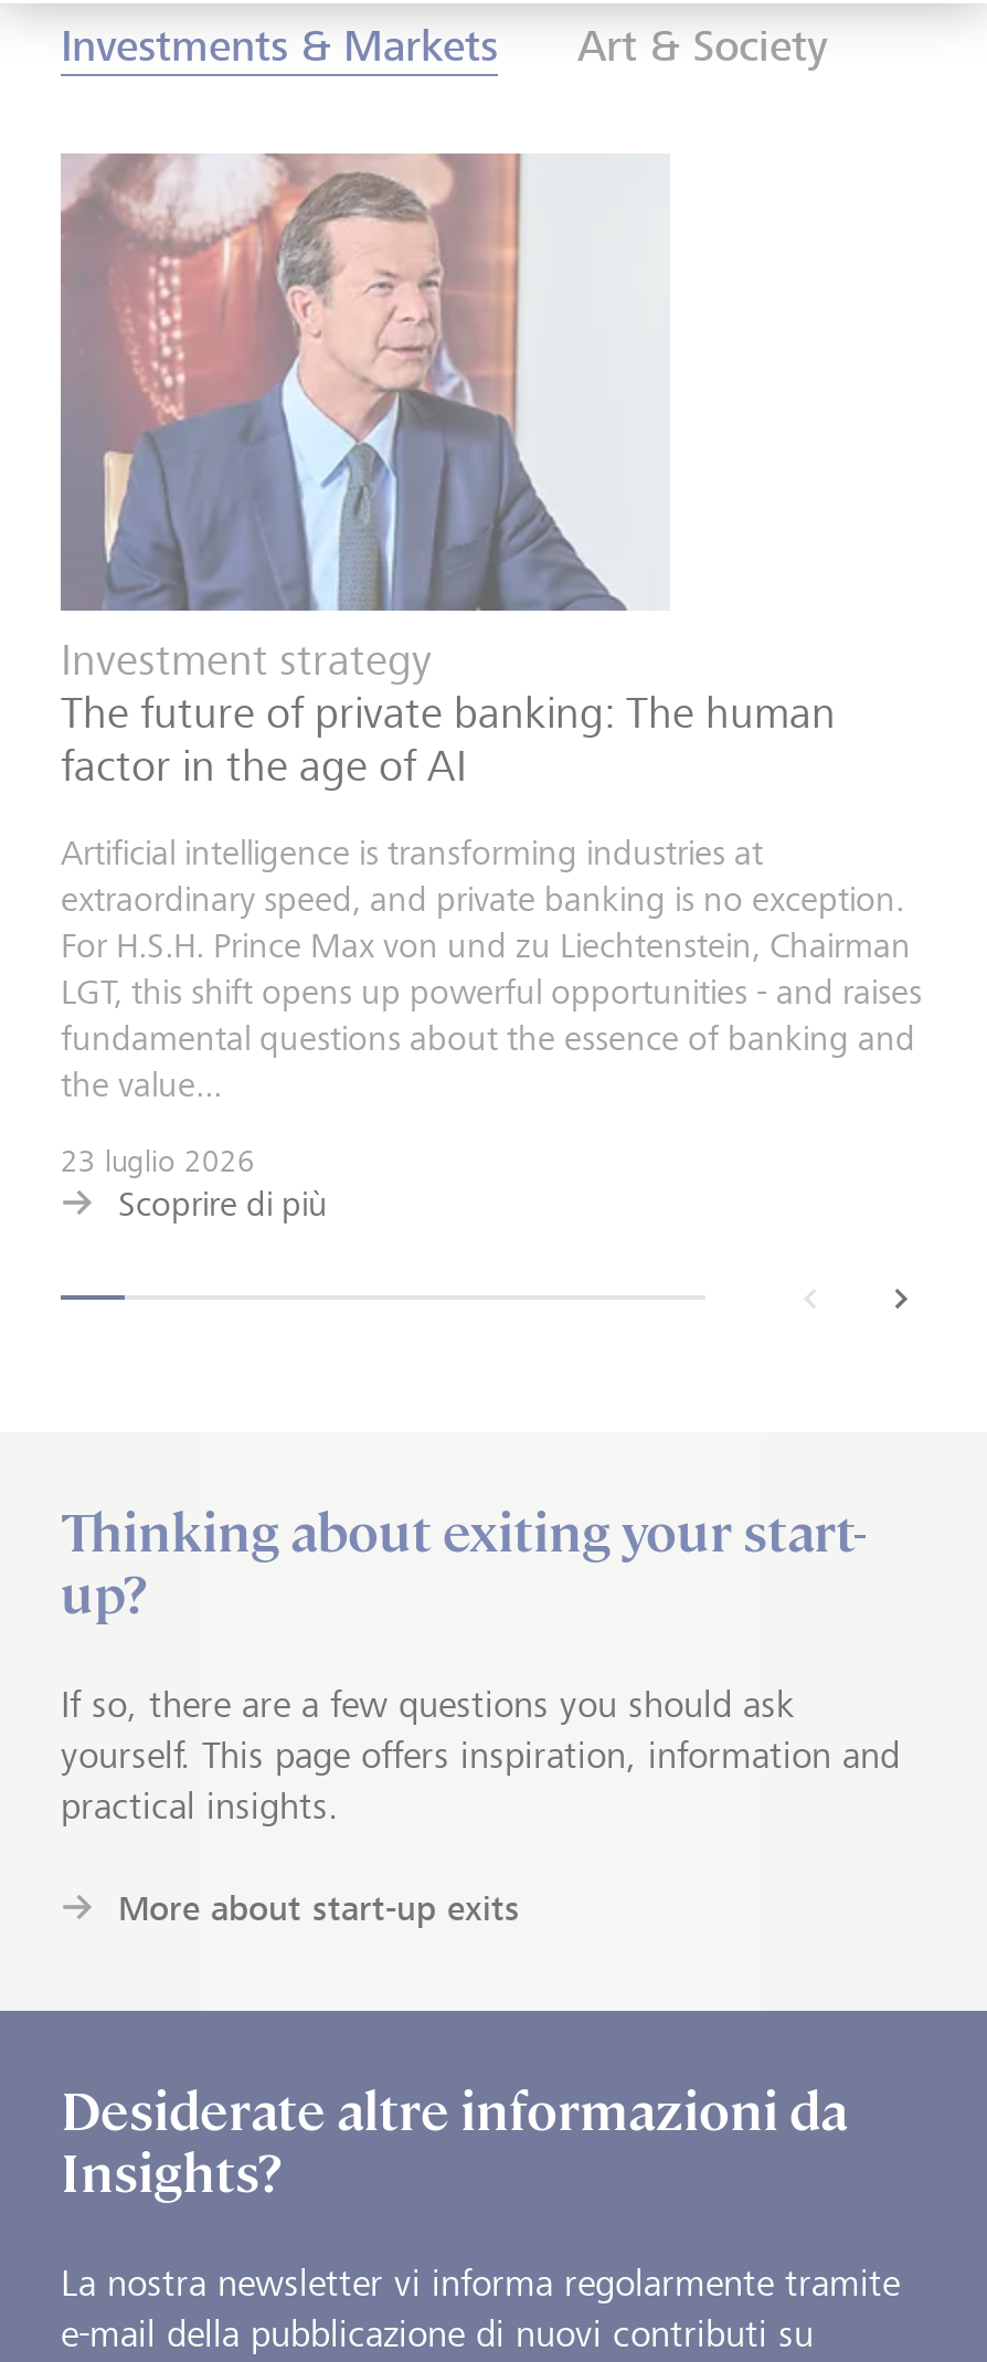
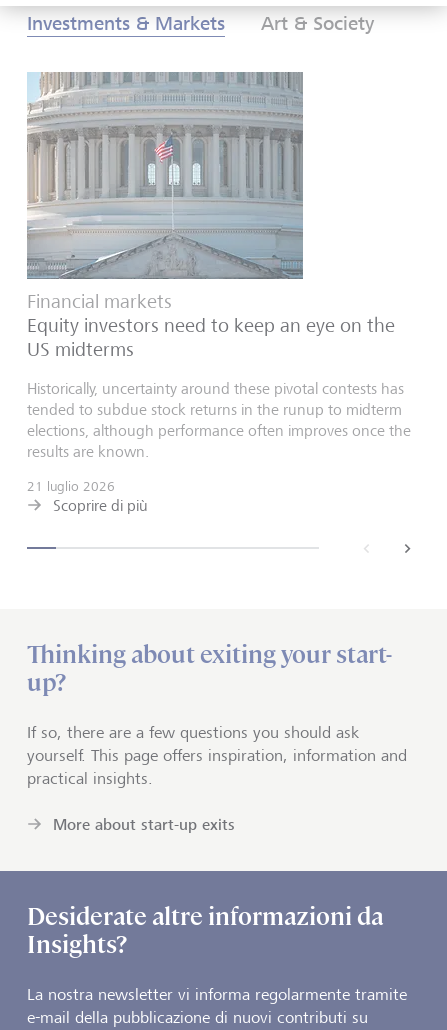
[59,153,836,792] [image] | Investment strategy | The future of private banking: The human | factor in the age of AI -> [27,71,395,361] [image] | Financial markets | Equity investors need to keep an eye on the | US midterms
[61,832,922,1106] Artificial intelligence is transforming industries at | extraordinary speed, and private banking is no exception. | For H.S.H. Prince Max von und zu Liechtenstein, Chairman | LGT, this shift opens up powerful opportunities - and raises | fundamental questions about the essence of banking and | the value... -> [27,379,411,461] Historically, uncertainty around these pivotal contests has | tended to subdue stock returns in the runup to midterm | elections, although performance often improves once the | results are known.
[61,1144,255,1179] 23 luglio 2026 -> [27,478,115,494] 21 luglio 2026

